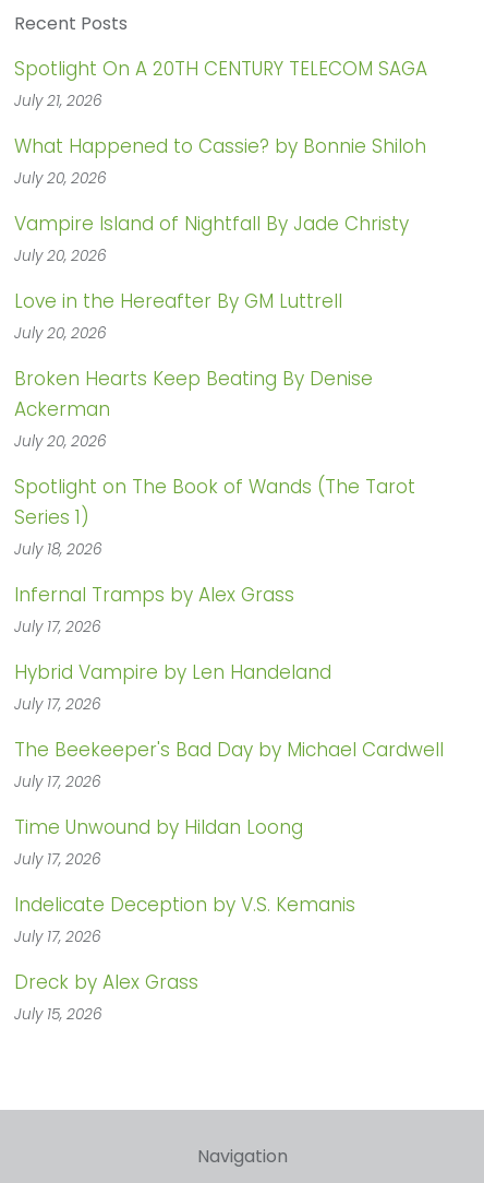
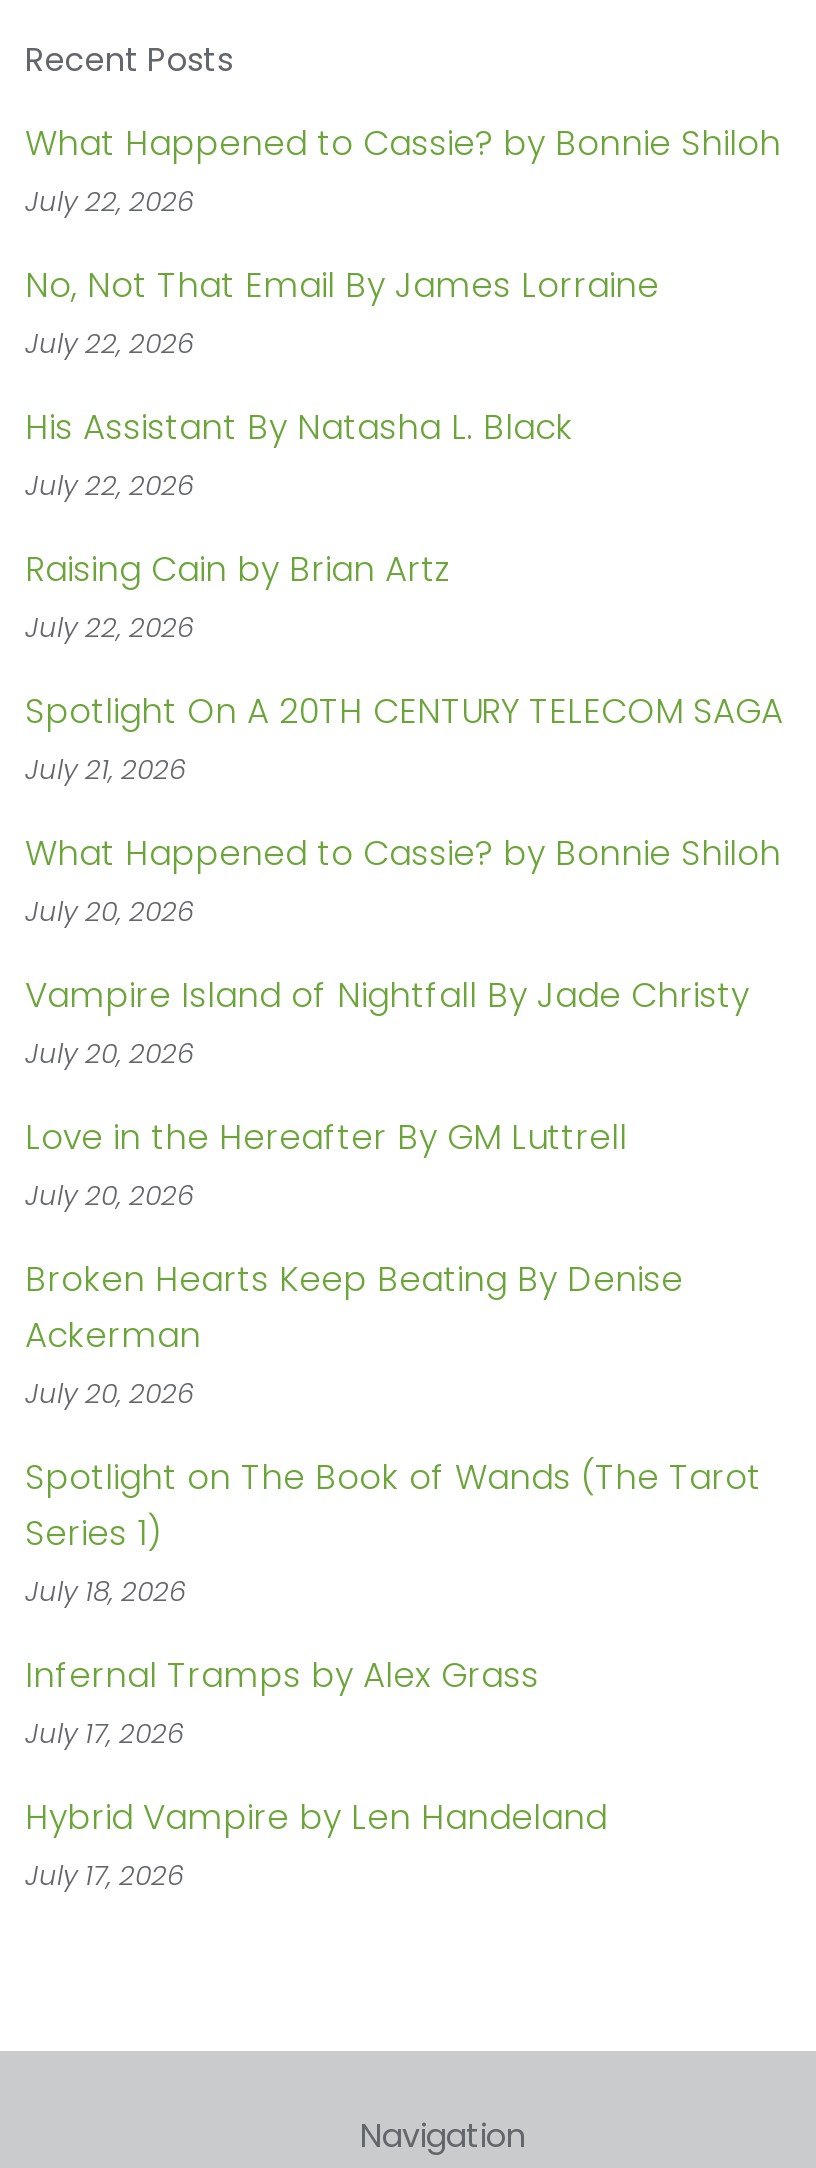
none -> [25,119,781,647] What Happened to Cassie? by Bonnie Shiloh | July 22, 2026 | No, Not That Email By James Lorraine | July 22, 2026 | His Assistant By Natasha L. Black | July 22, 2026 | Raising Cain by Brian Artz | July 22, 2026
moved [14,55,427,715] -> [25,687,783,1895]: Spotlight On A 20TH CENTURY TELECOM SAGA | July 21, 2026 | What Happened to Cassie? by Bonnie Shiloh | ... | Hybrid Vampire by Len Handeland | July 17, 2026
[14,736,444,1025] The Beekeeper's Bad Day by Michael Cardwell | July 17, 2026 | Time Unwound by Hildan Loong | July 17, 2026 | Indelicate Deception by V.S. Kemanis | July 17, 2026 | Dreck by Alex Grass | July 15, 2026 -> none

